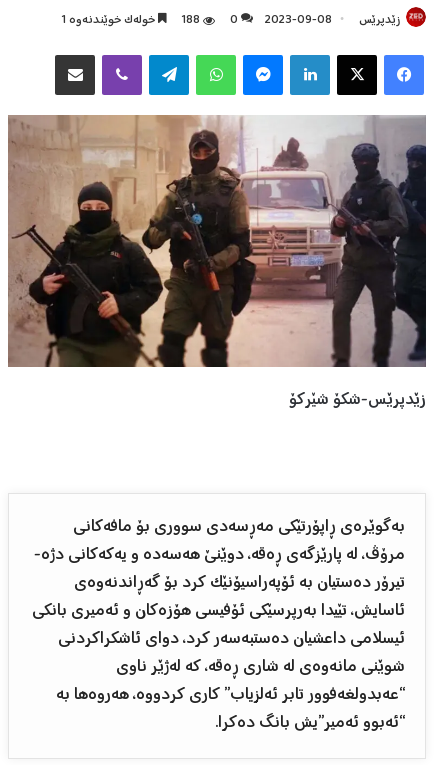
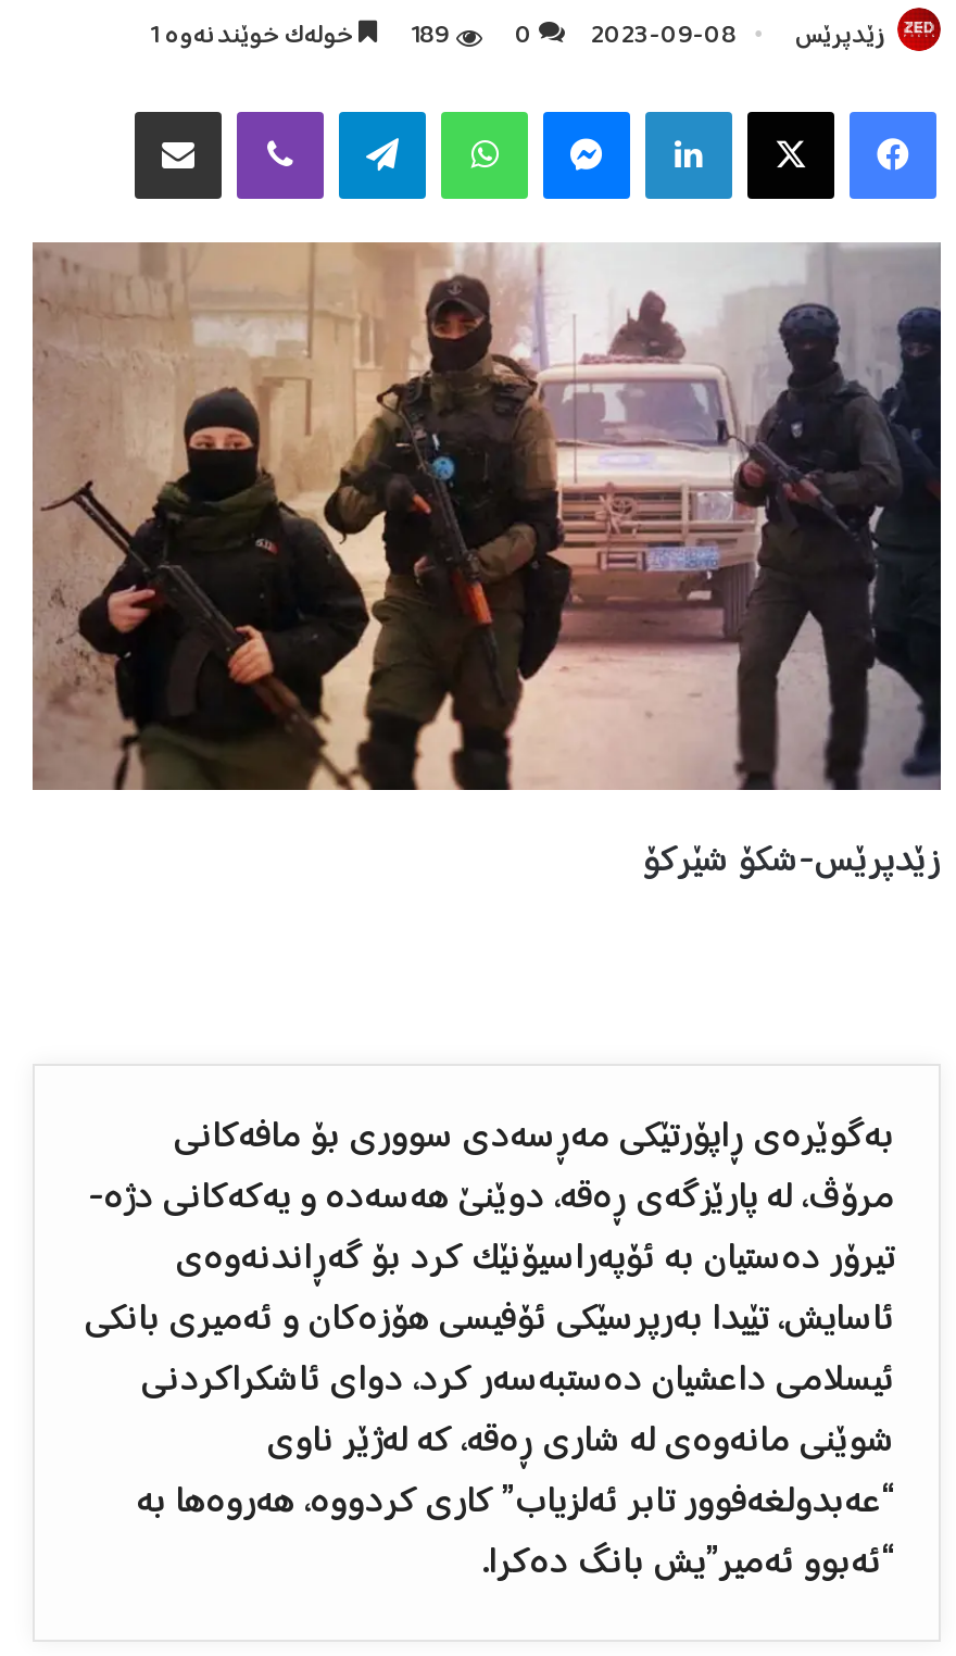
[182,12,200,29] 188 -> [411,18,450,55] 189

